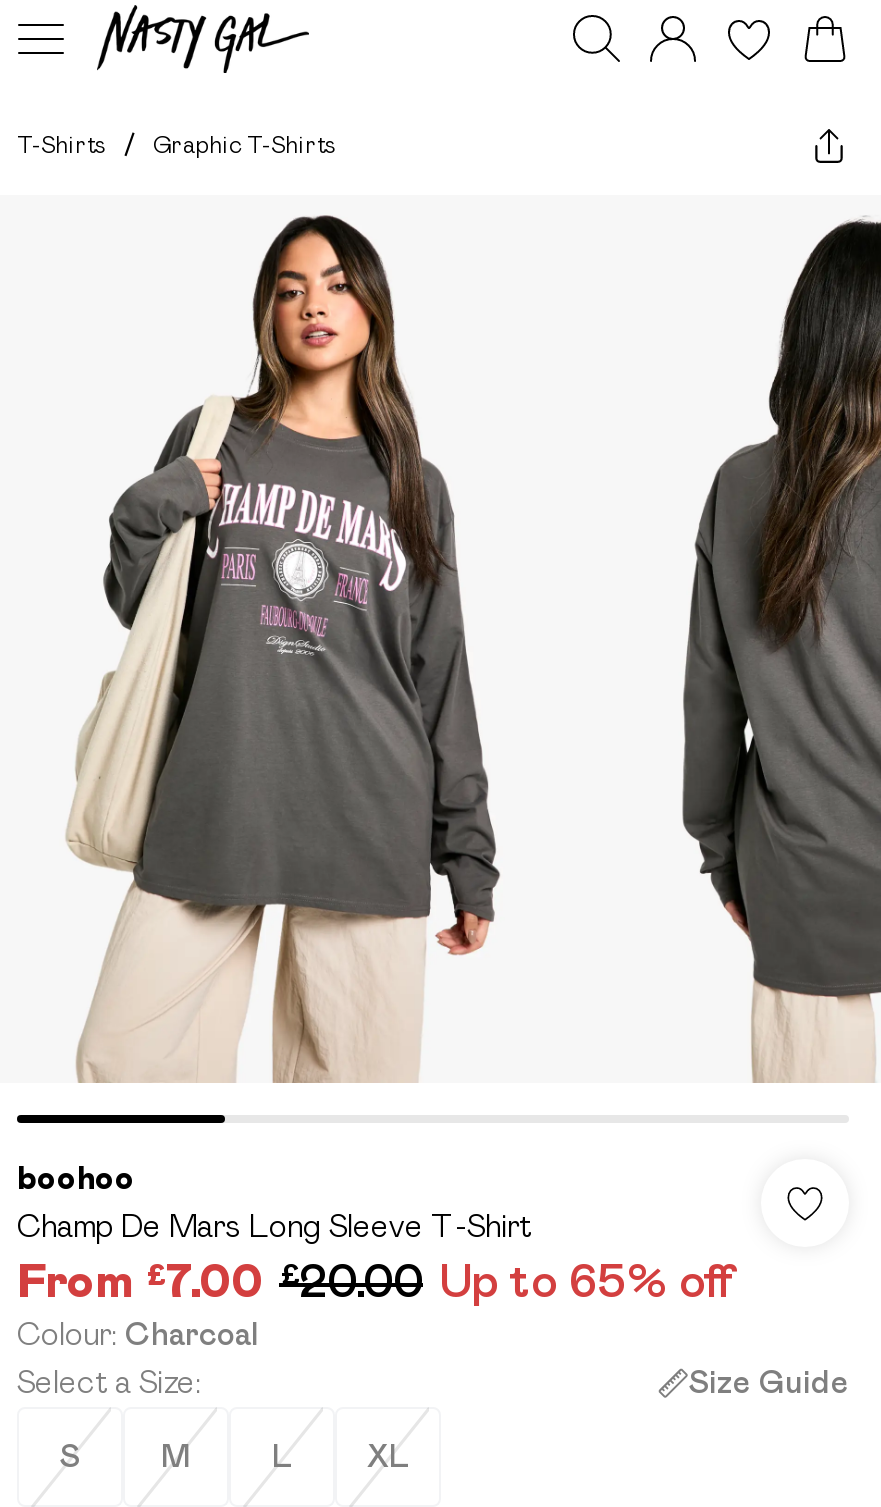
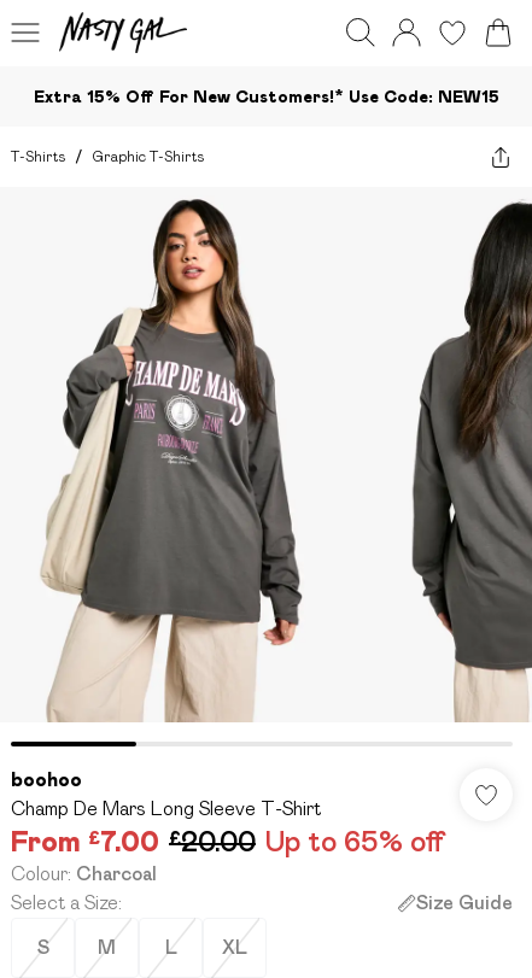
none -> [34,86,499,106] Extra 15% Off For New Customers!* Use Code: NEW15

